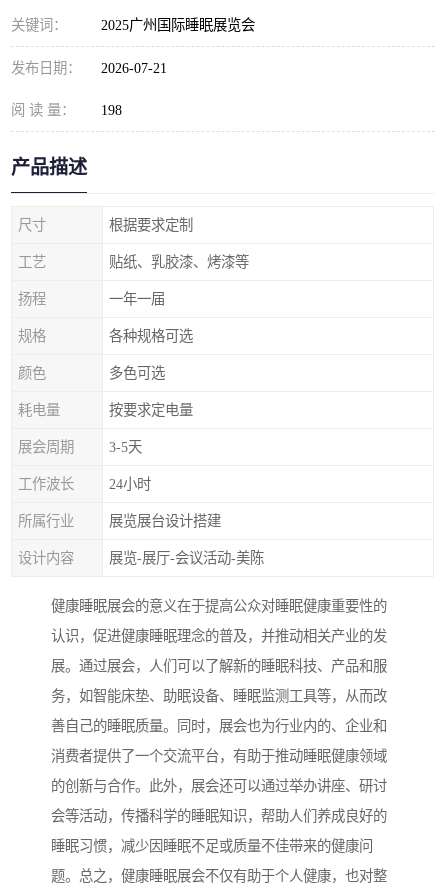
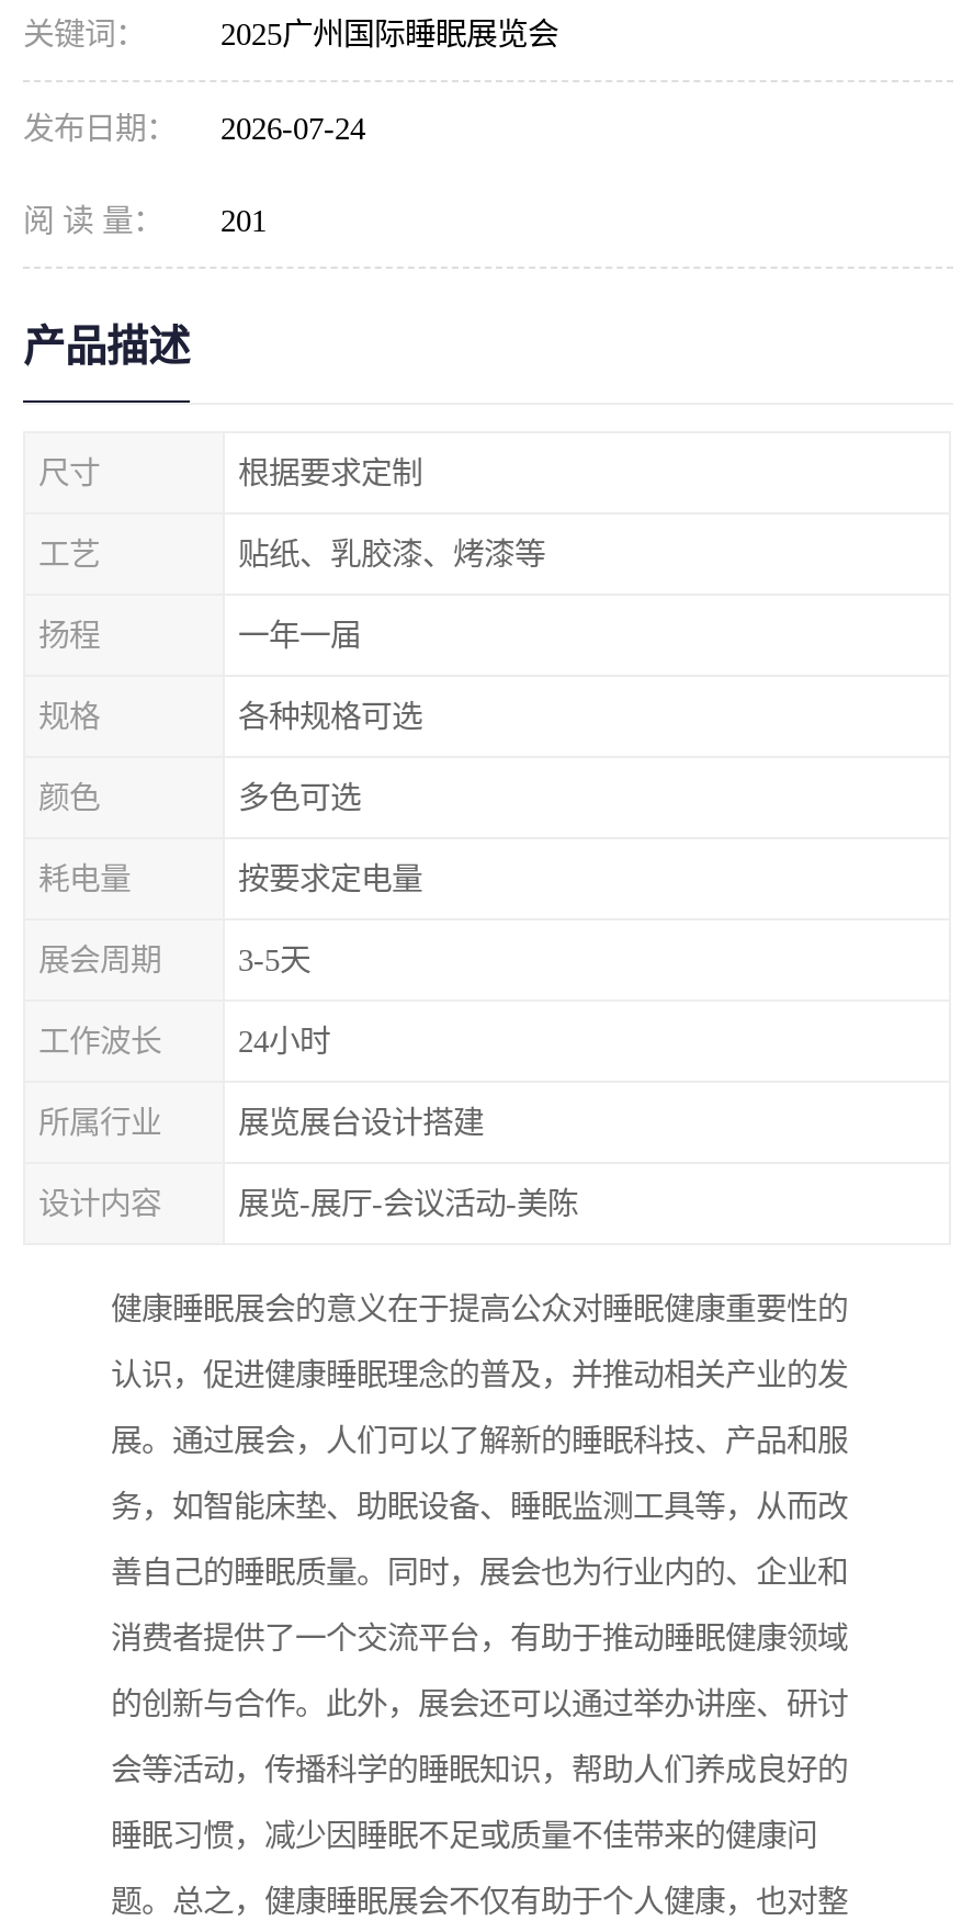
[11,60,167,76] 发布日期： 2026-07-21 -> [23,111,365,146] 发布日期： 2026-07-24
[11,102,122,118] 阅 读 量： 198 -> [23,203,267,238] 阅 读 量： 201

